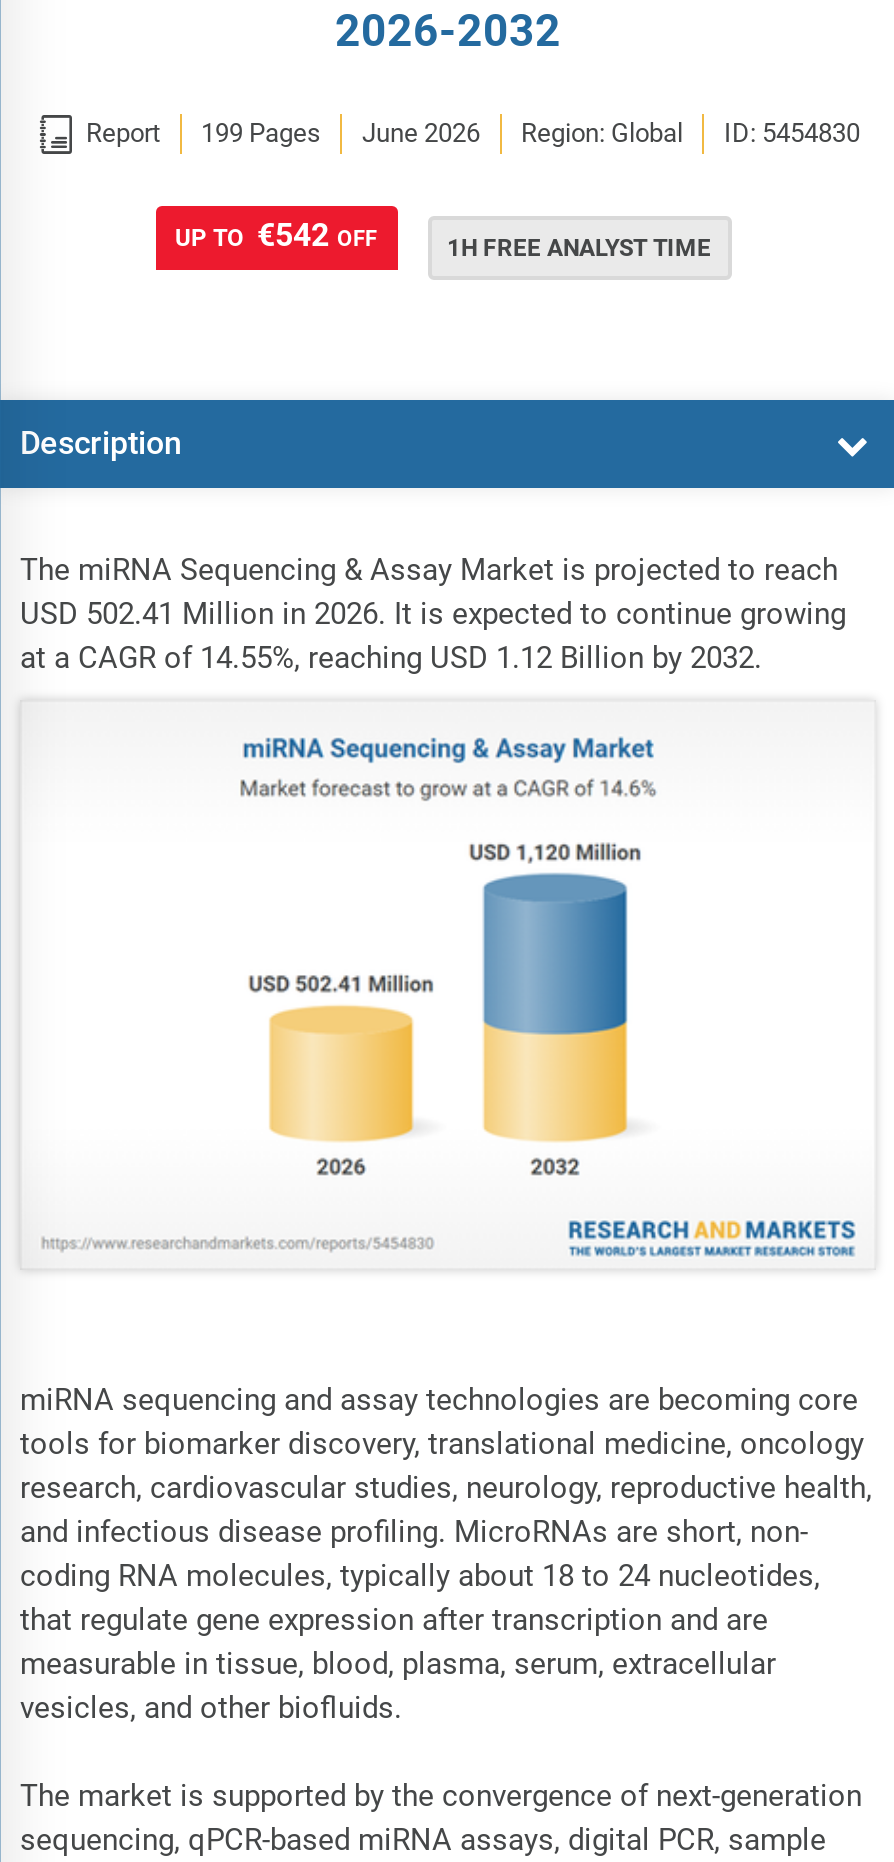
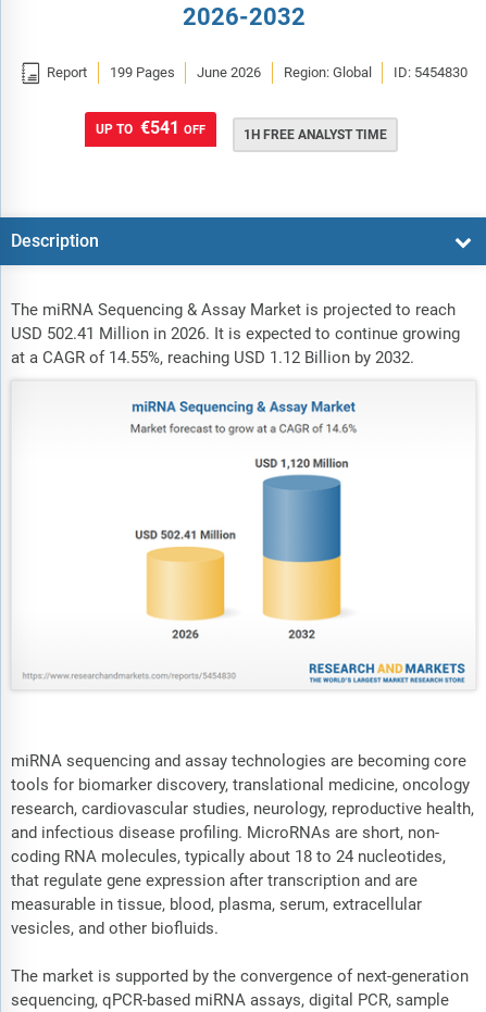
[175,215,377,253] UP TO €542 OFF -> [95,117,205,138] UP TO €541 OFF

